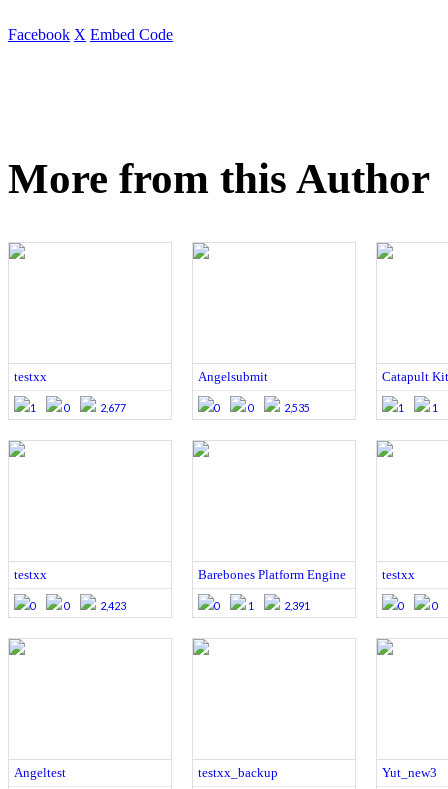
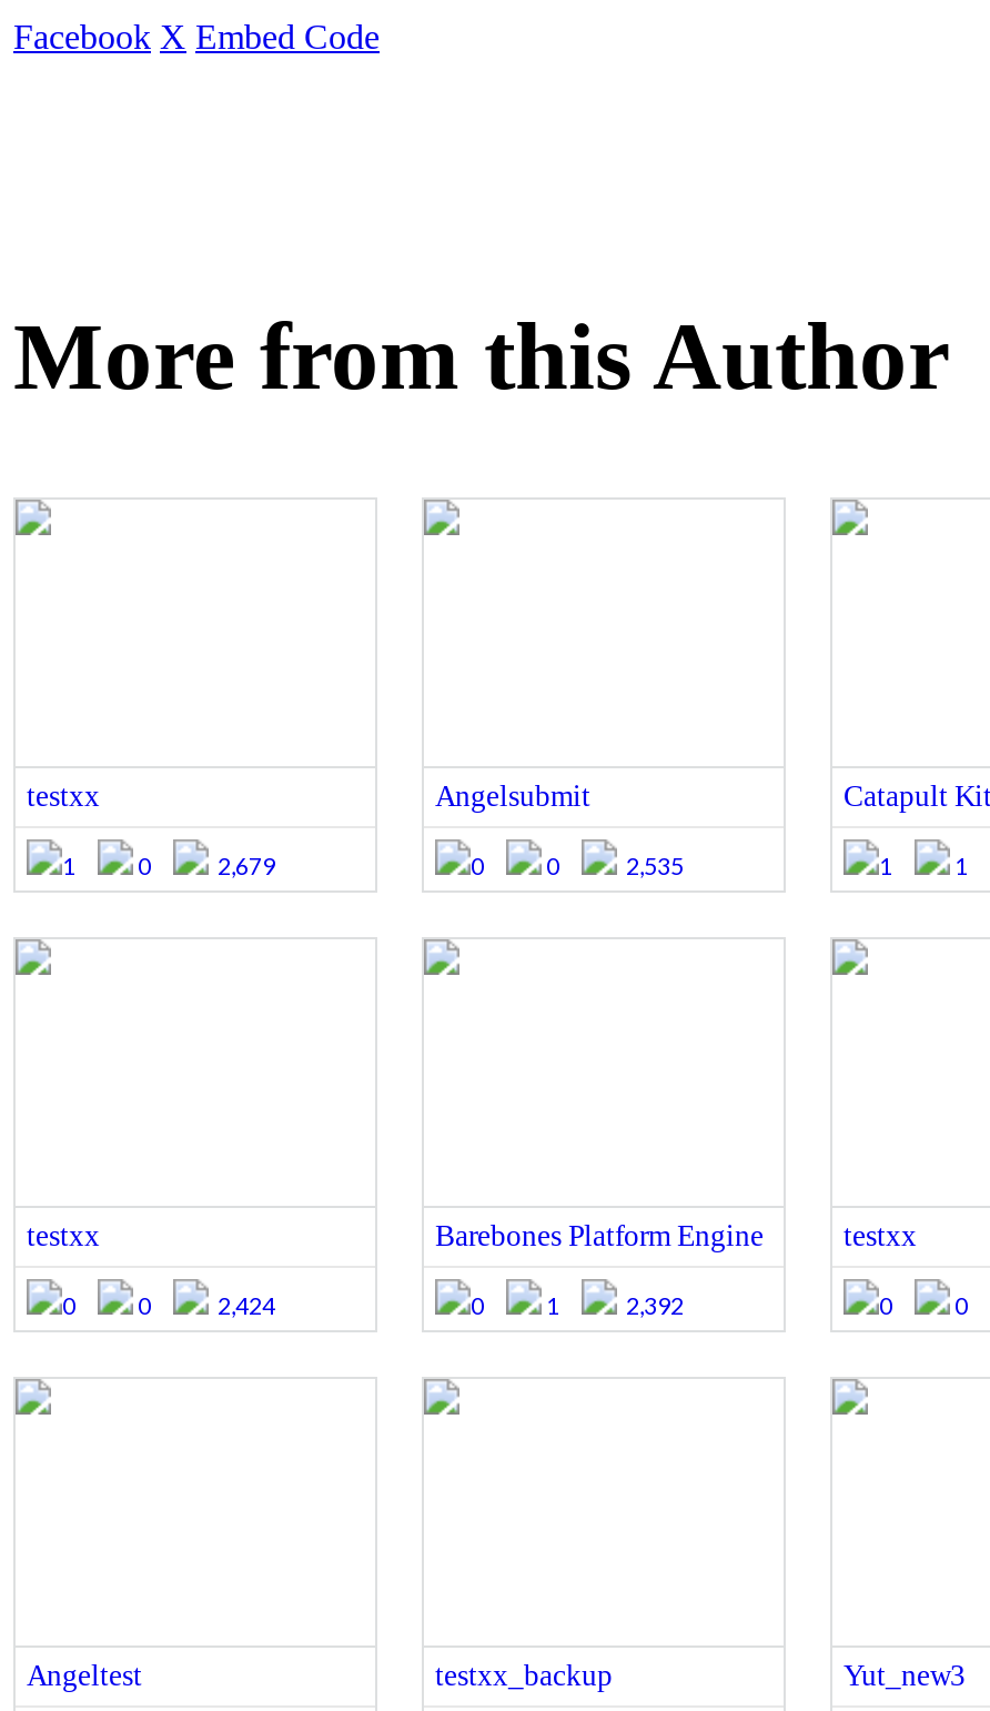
[98,401,126,414] 2,677 -> [213,851,275,880] 2,679
[98,599,126,612] 2,423 -> [213,1291,275,1320] 2,424
[282,599,310,612] 2,391 -> [622,1291,684,1320] 2,392

